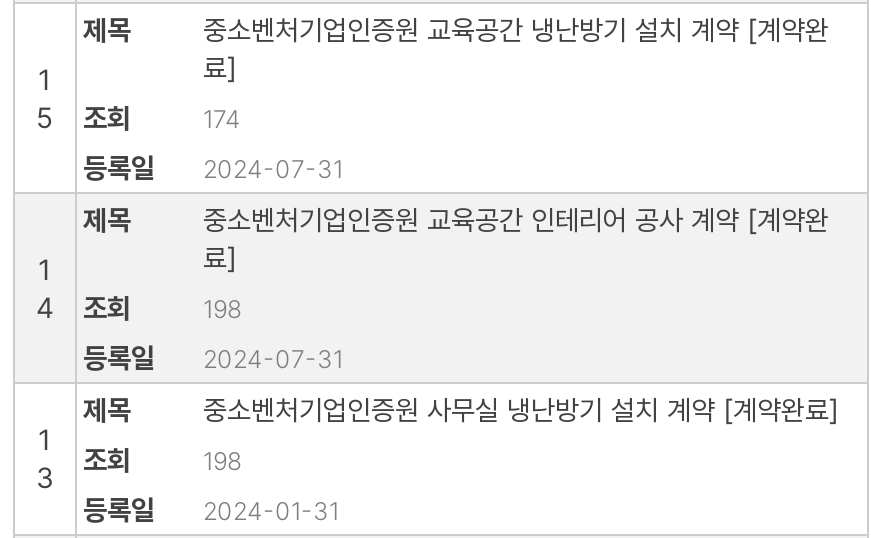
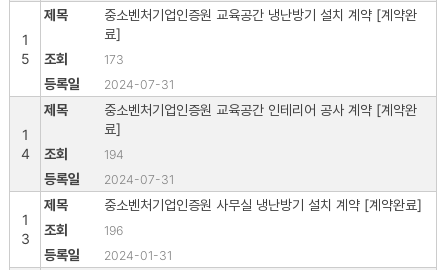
[203,104,241,134] 174 -> [104,52,124,67] 173
[203,294,243,324] 198 -> [104,147,124,162] 194
[203,446,243,476] 198 -> [104,223,123,238] 196

